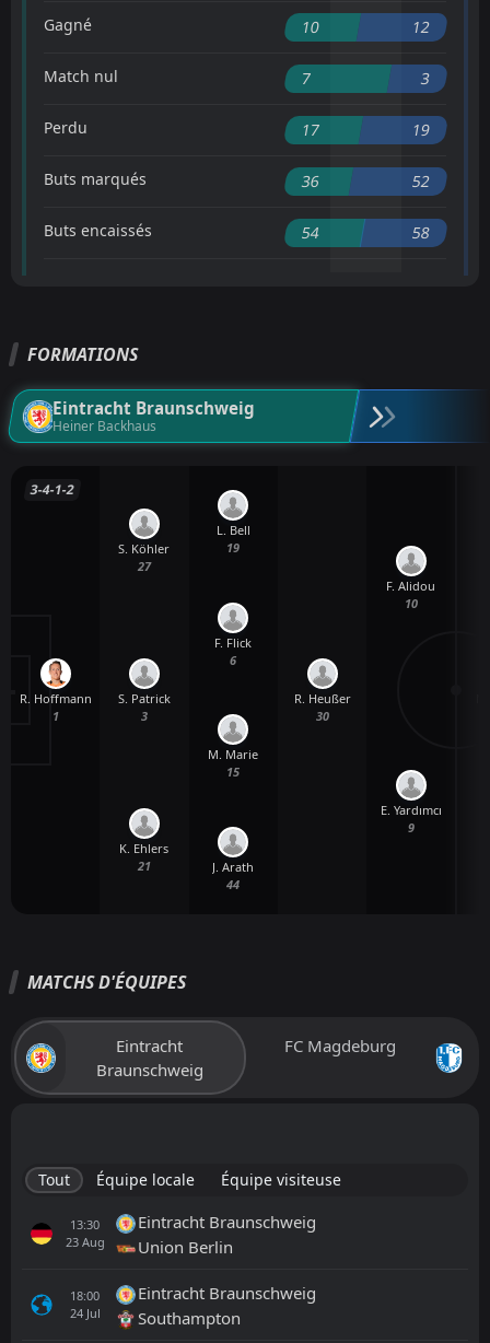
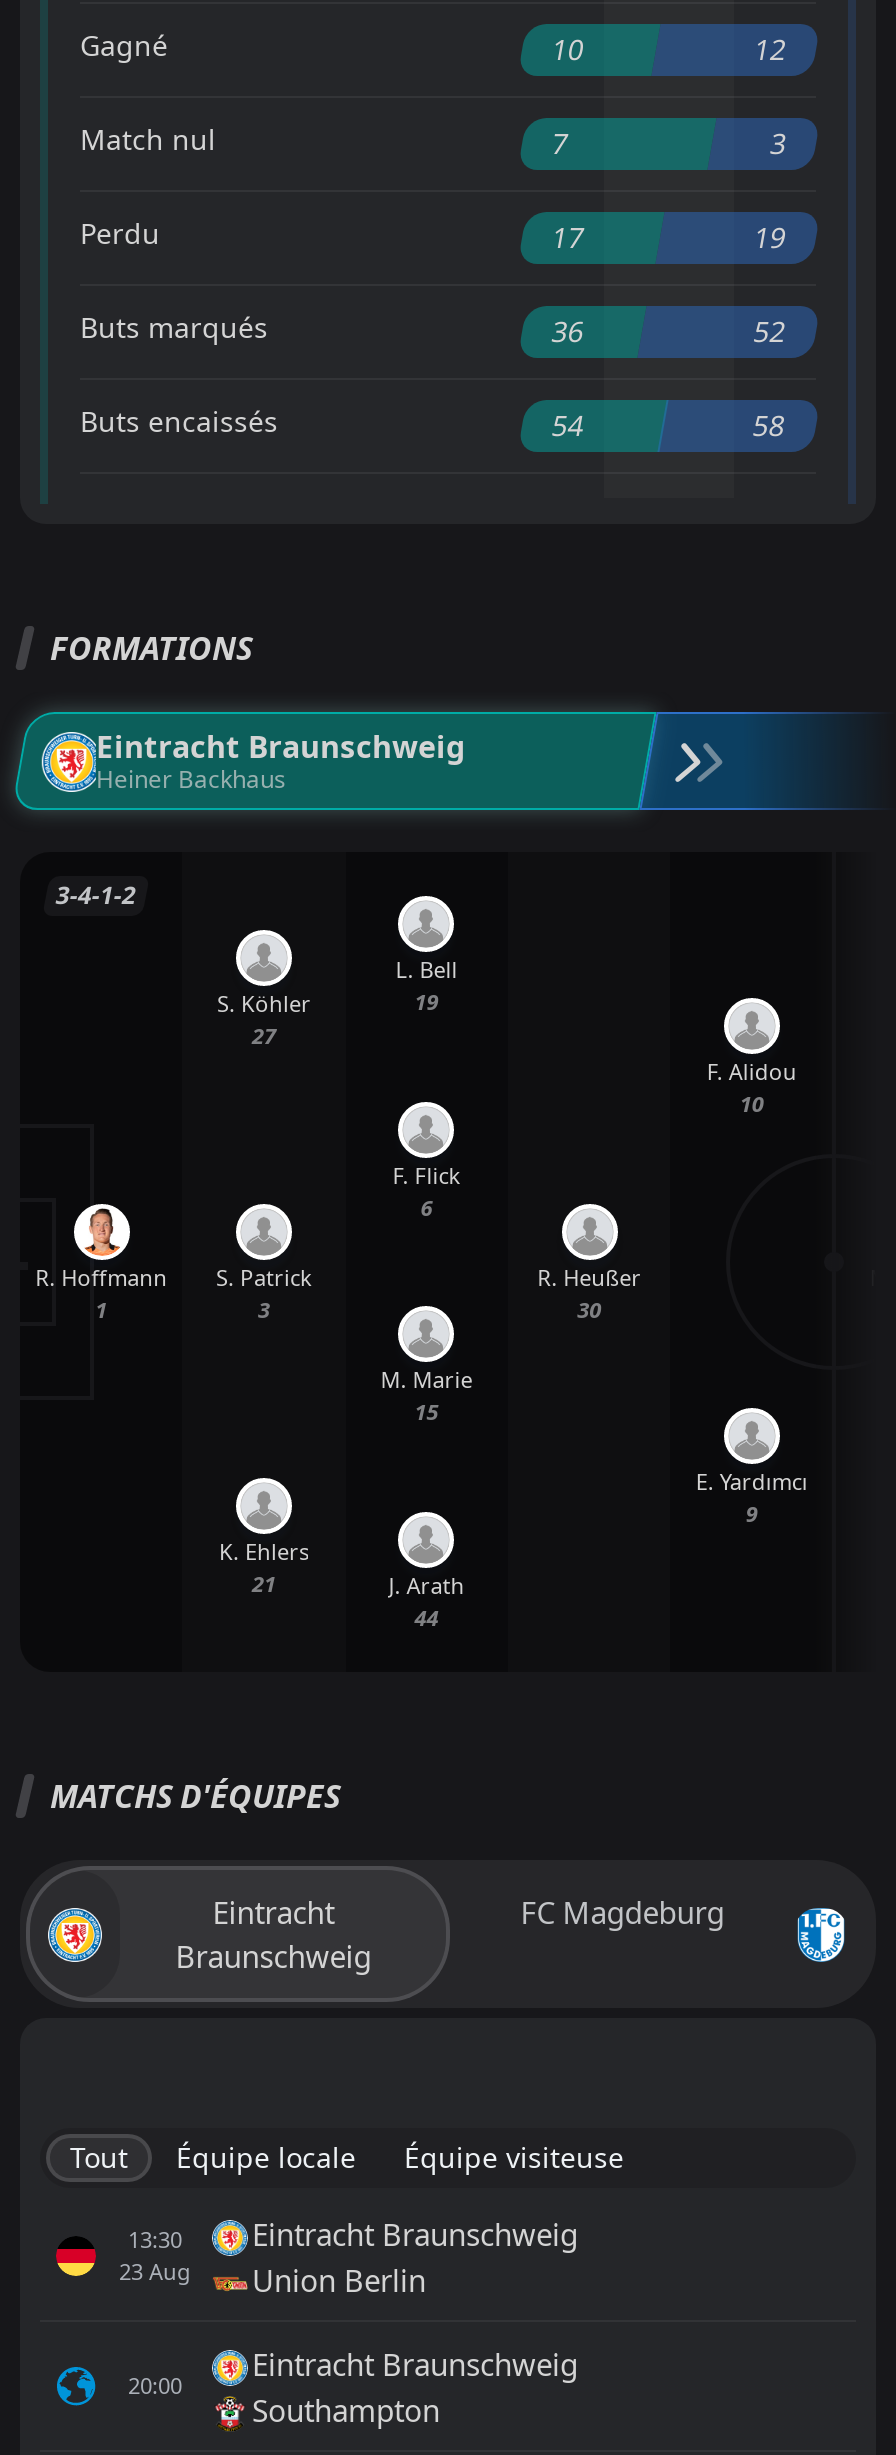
[69,1288,100,1322] 18:00 | 24 Jul -> [128,2371,182,2401] 20:00

